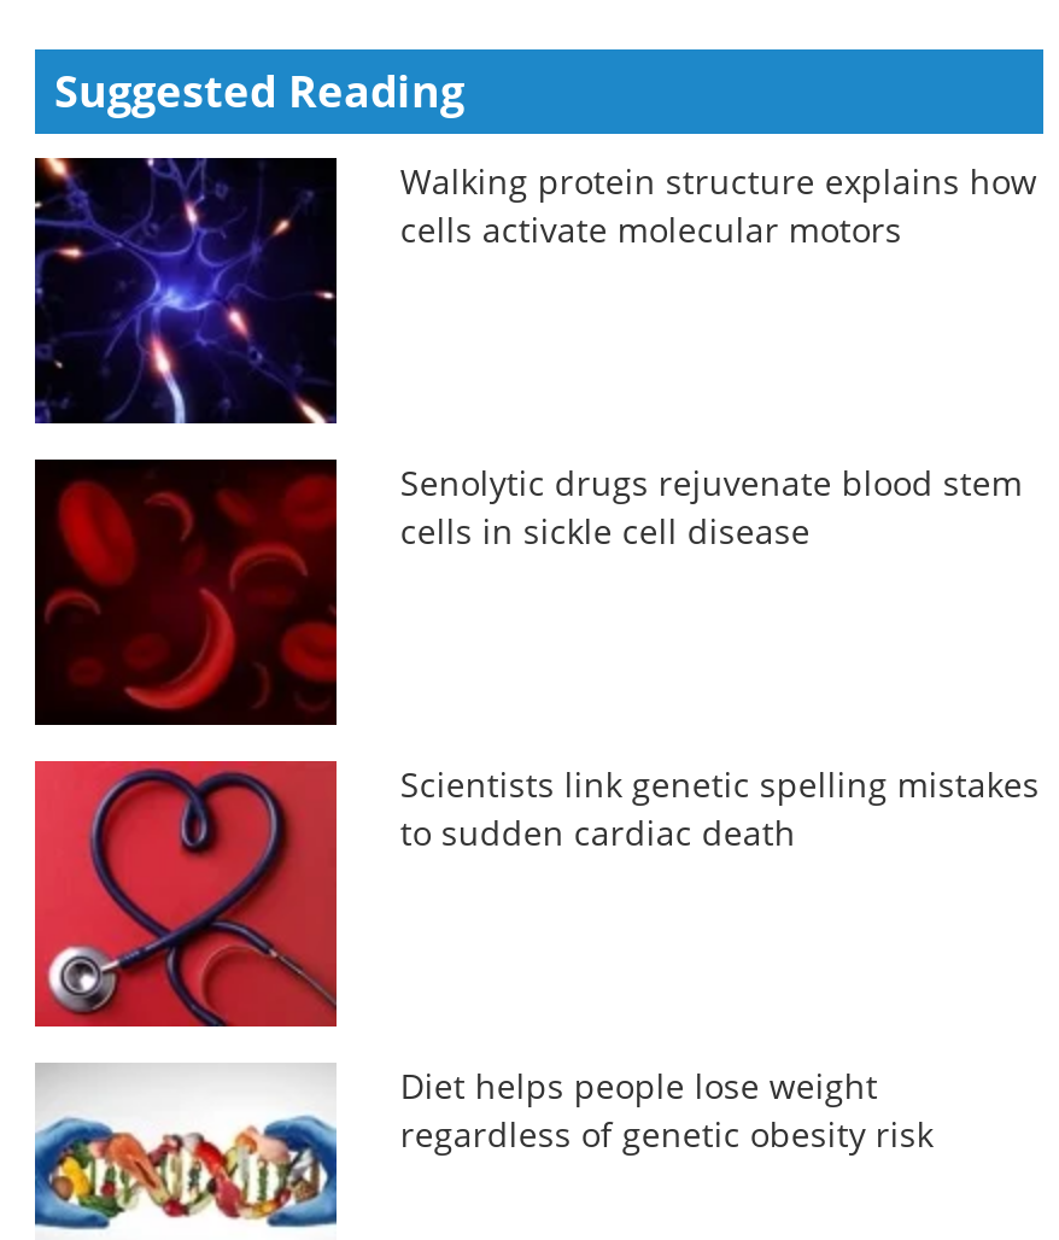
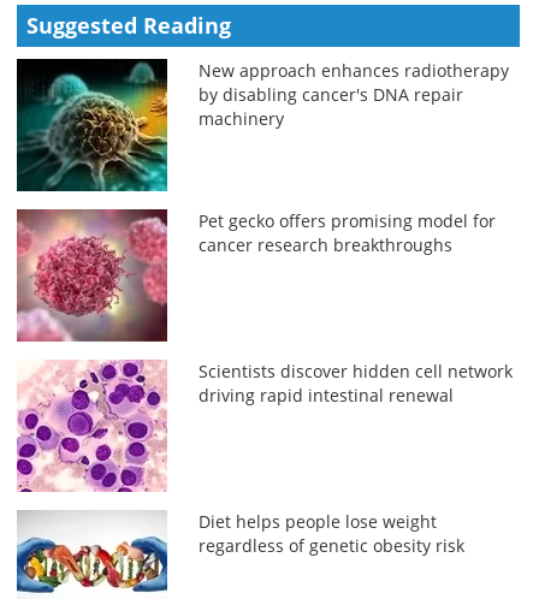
[33,156,1037,426] [image] | Walking protein structure explains how | cells activate molecular motors -> [17,58,509,192] [image] | New approach enhances radiotherapy | by disabling cancer's DNA repair | machinery
[33,457,1022,727] [image] | Senolytic drugs rejuvenate blood stem | cells in sickle cell disease -> [16,208,496,343] [image] | Pet gecko offers promising model for | cancer research breakthroughs
[33,759,1039,1029] [image] | Scientists link genetic spelling mistakes | to sudden cardiac death -> [16,360,513,493] [image] | Scientists discover hidden cell network | driving rapid intestinal renewal

